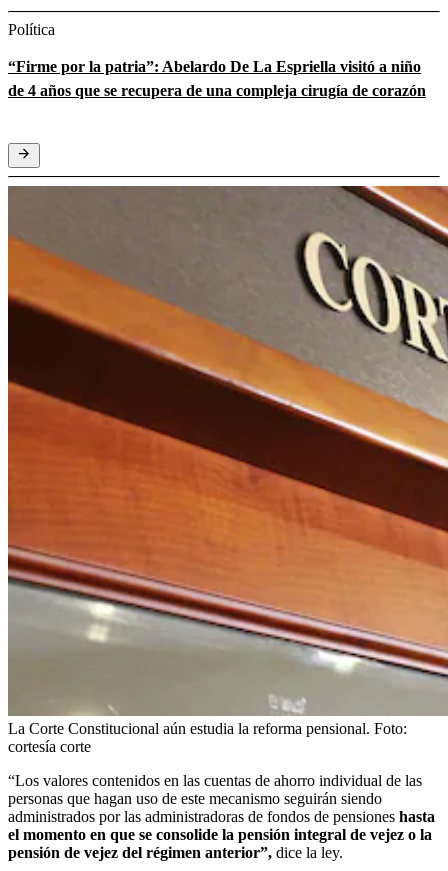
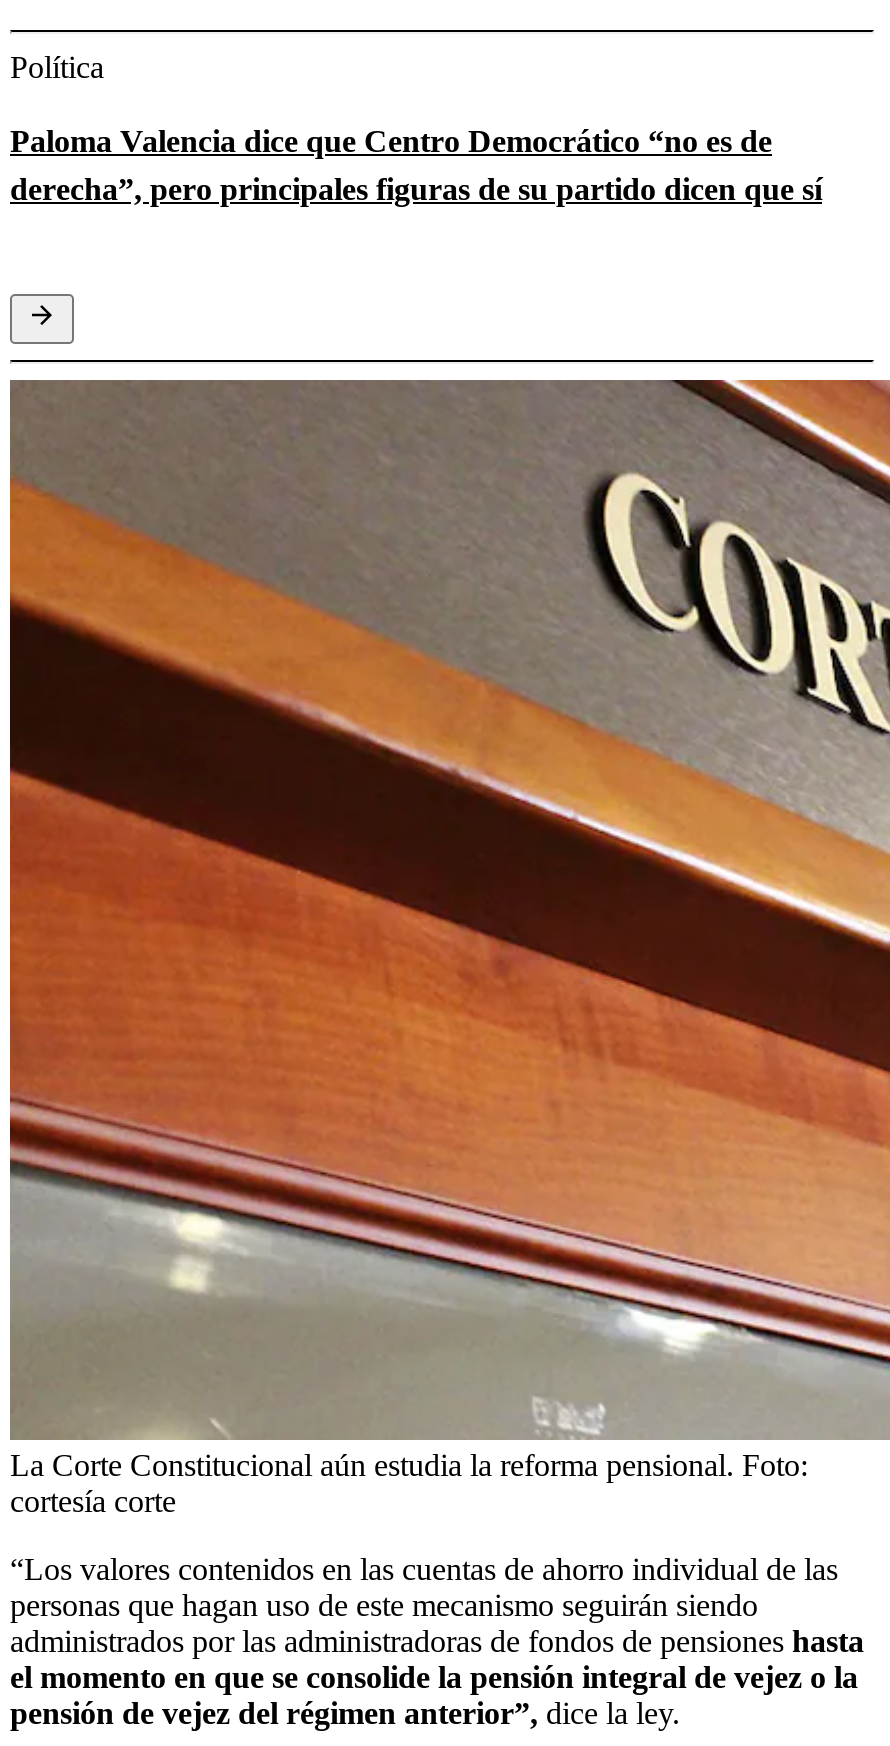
[8,58,426,99] “Firme por la patria”: Abelardo De La Espriella visitó a niño | de 4 años que se recupera de una compleja cirugía de corazón -> [10,125,822,207] Paloma Valencia dice que Centro Democrático “no es de | derecha”, pero principales figuras de su partido dicen que sí

